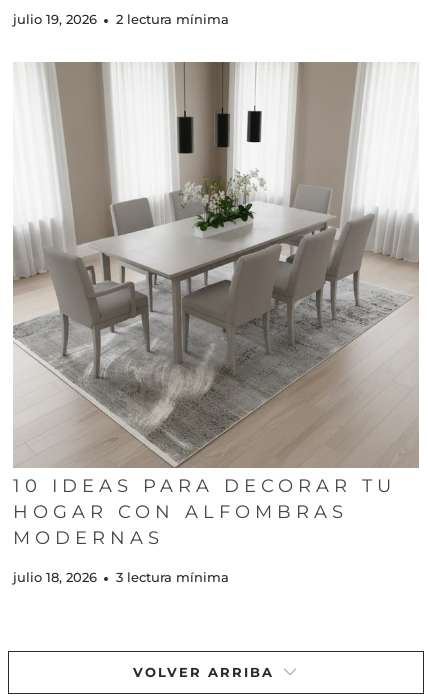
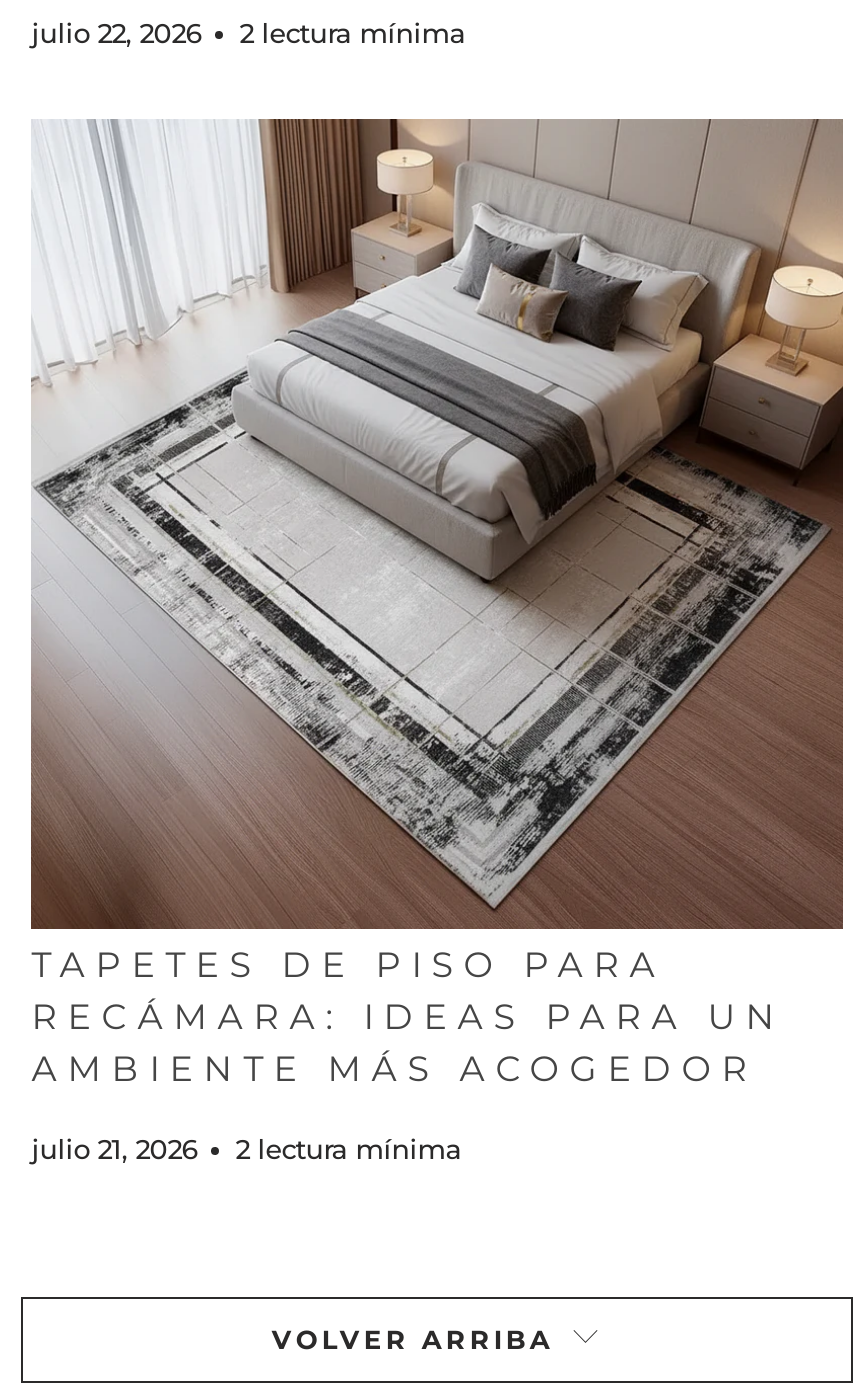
[13,11,229,27] julio 19, 2026 2 lectura mínima -> [31,16,465,48] julio 22, 2026 2 lectura mínima
[13,61,419,548] [image] | 10 IDEAS PARA DECORAR TU | HOGAR CON ALFOMBRAS | MODERNAS -> [31,118,845,1089] [image] | TAPETES DE PISO PARA | RECÁMARA: IDEAS PARA UN | AMBIENTE MÁS ACOGEDOR
[13,569,229,585] julio 18, 2026 | 3 lectura mínima -> [31,1133,461,1165] julio 21, 2026 | 2 lectura mínima

